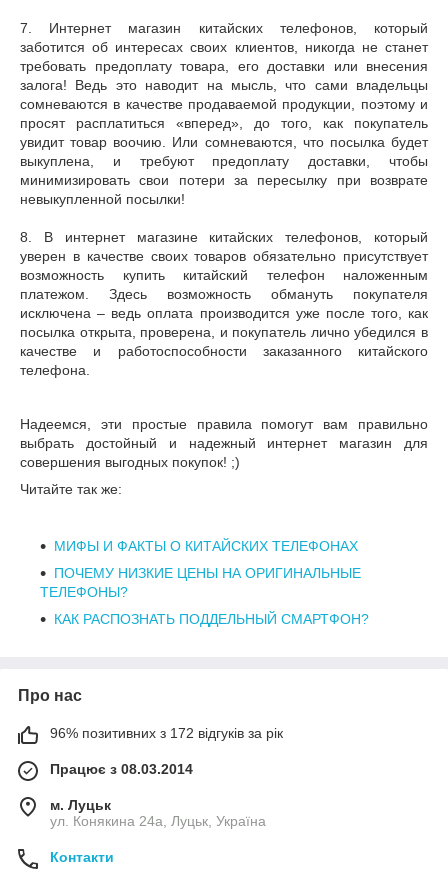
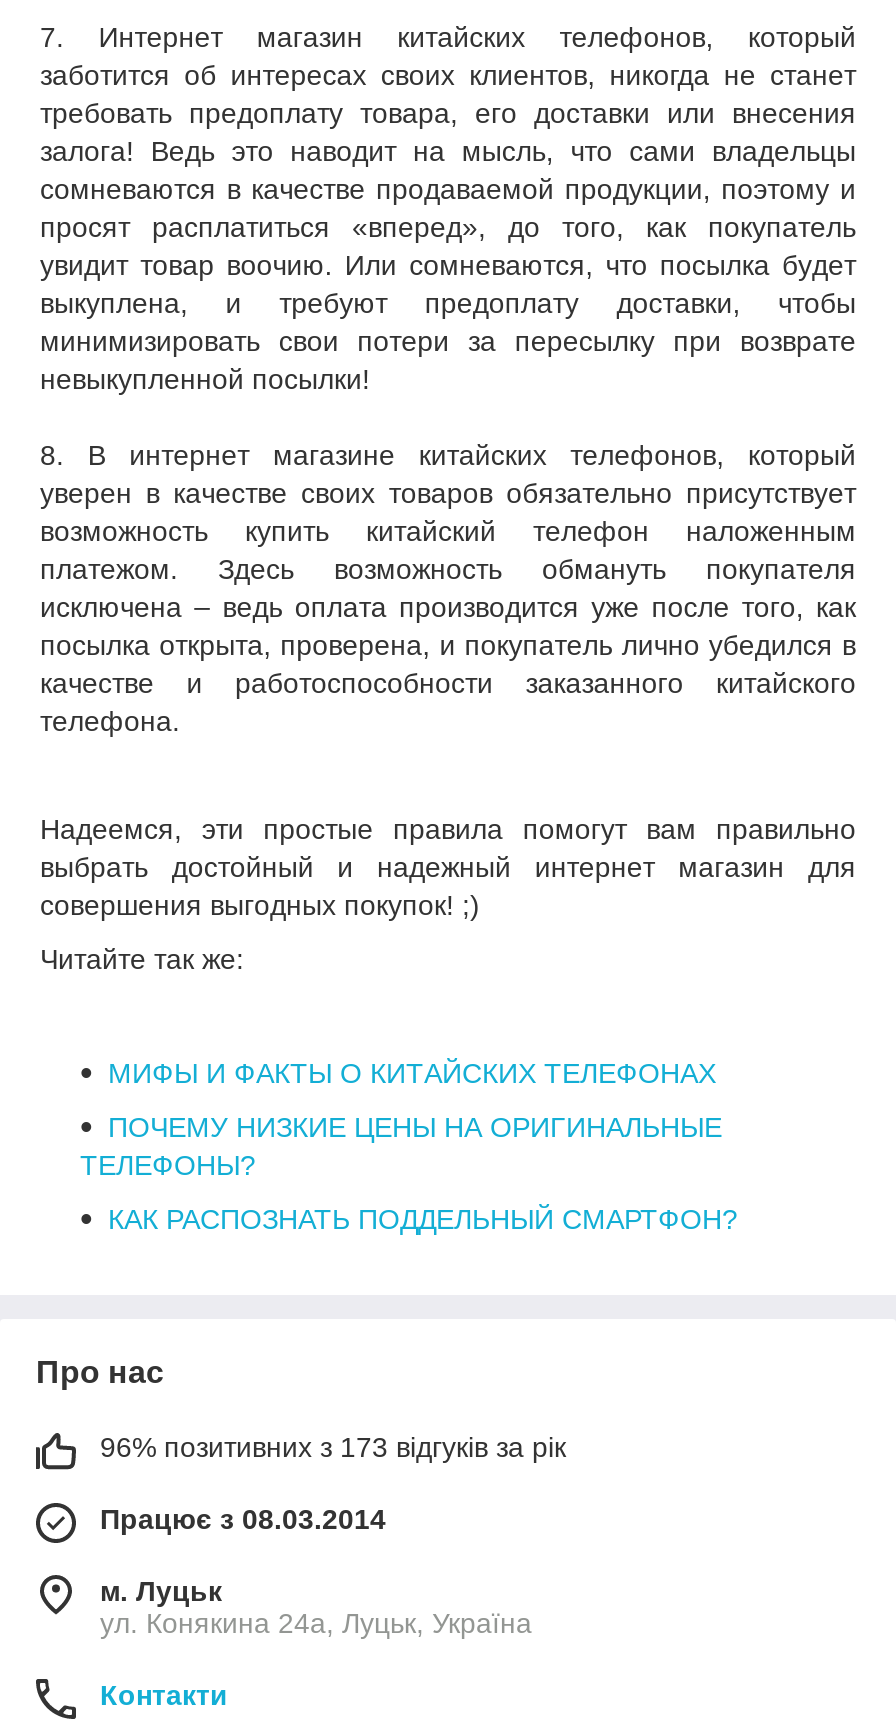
[50,725,283,741] 96% позитивних з 172 відгуків за рік -> [100,1431,566,1463] 96% позитивних з 173 відгуків за рік

